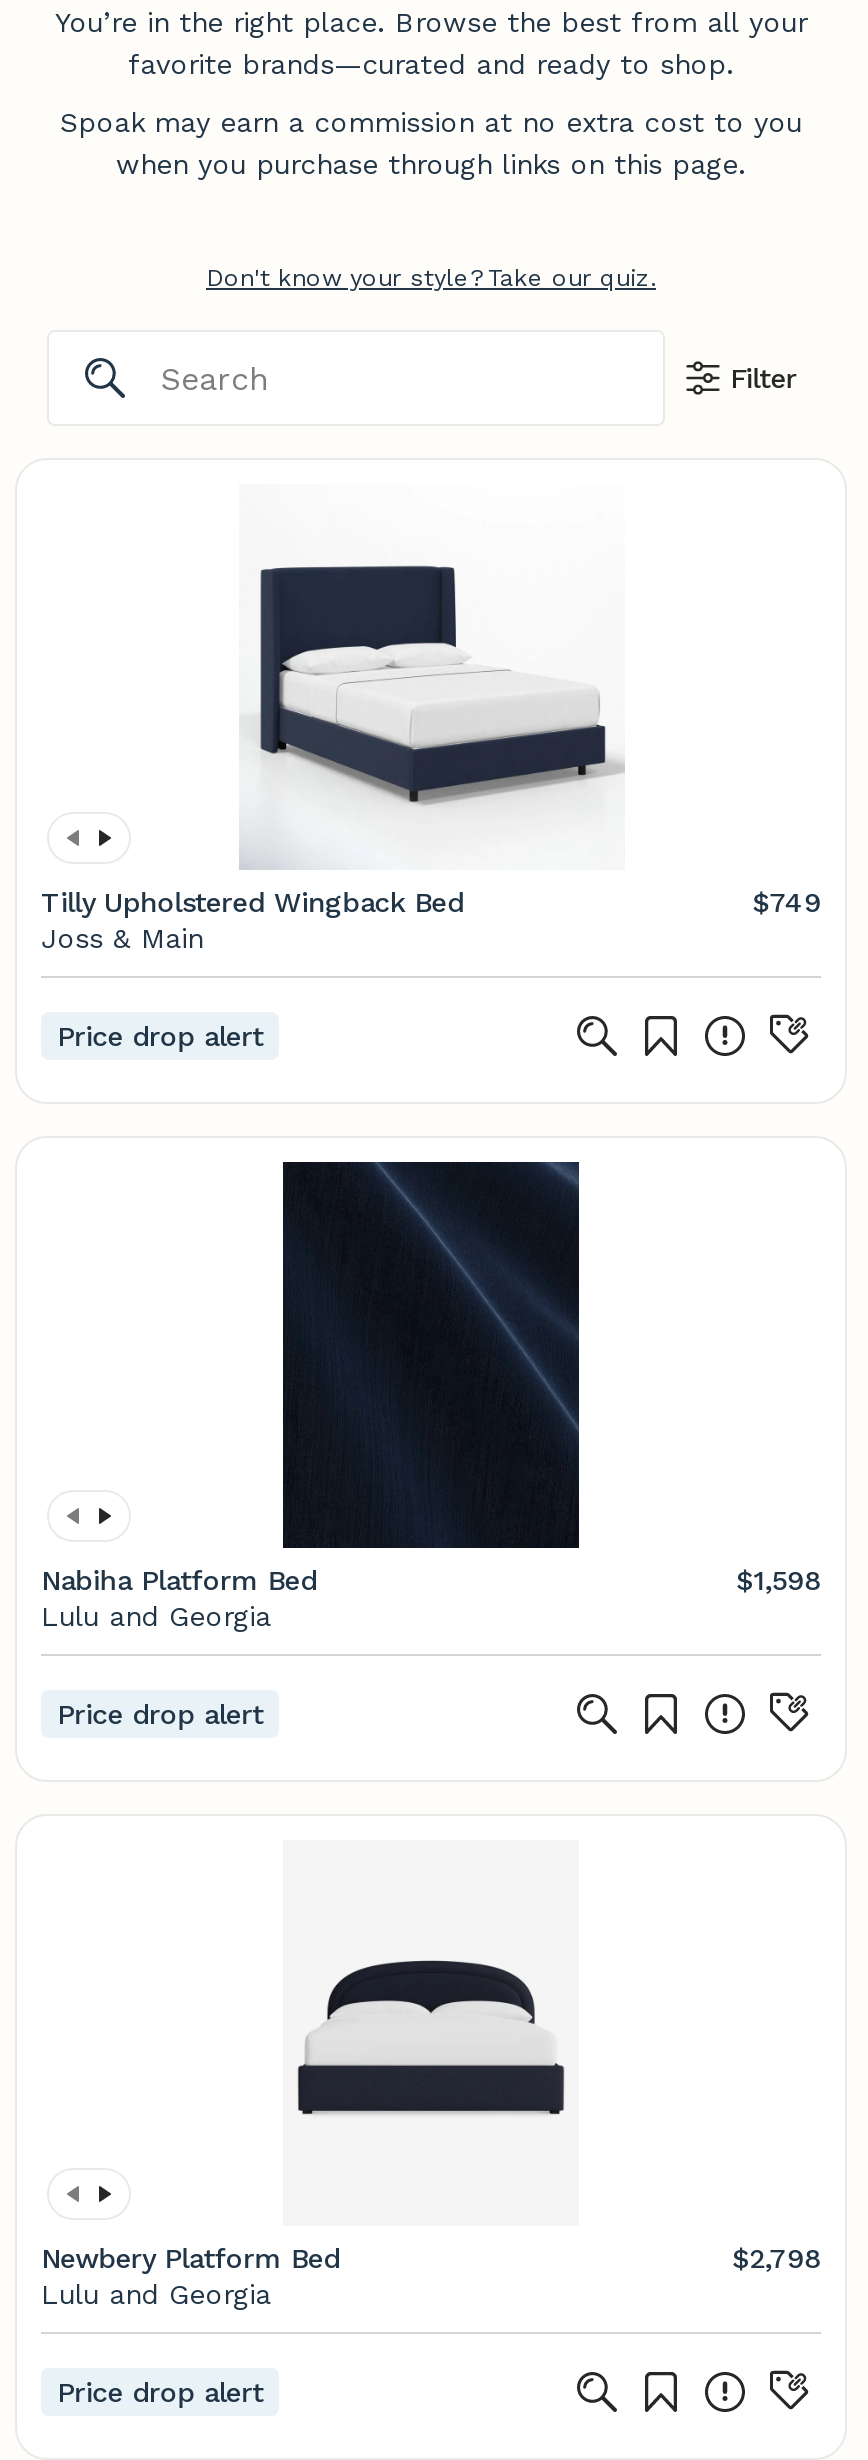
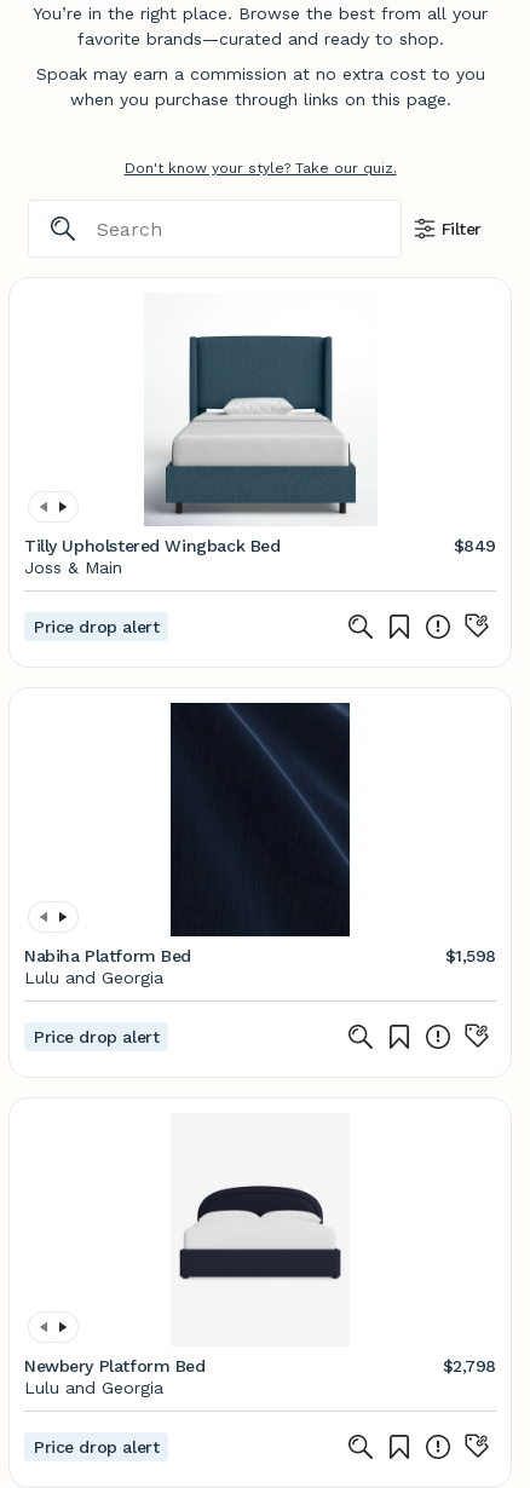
[241,556,623,852] [image] -> [144,335,375,517] [image]
[752,886,821,918] $749 -> [453,536,496,555] $849

